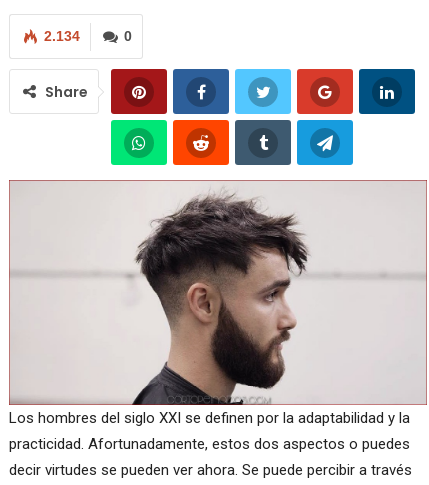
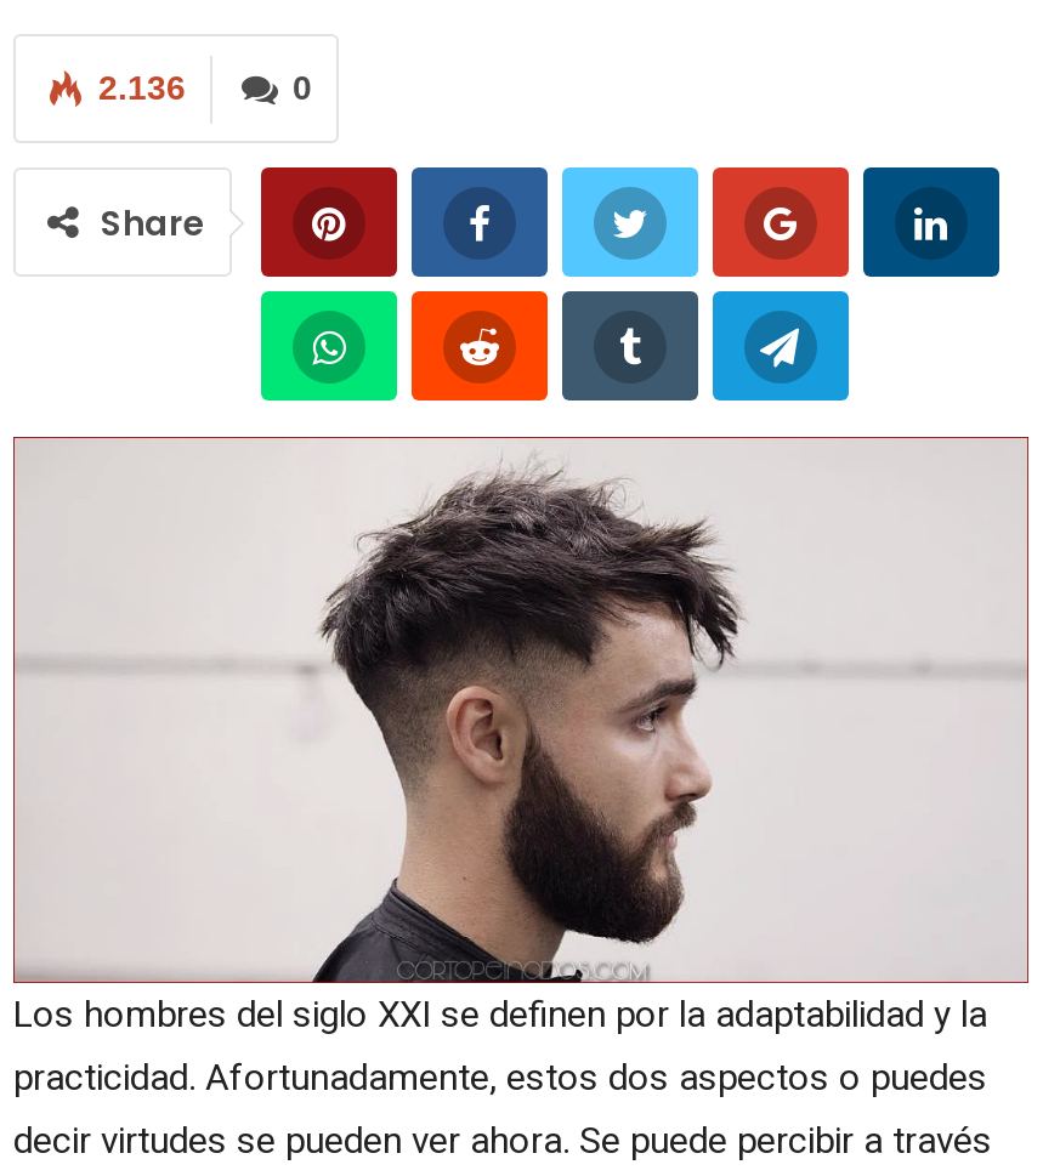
[44,28,80,44] 2.134 -> [98,69,186,108] 2.136

